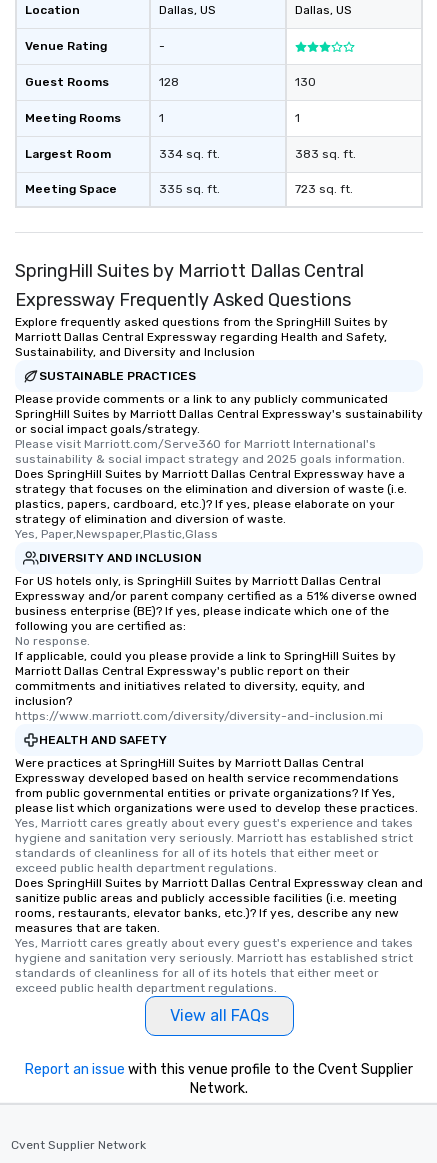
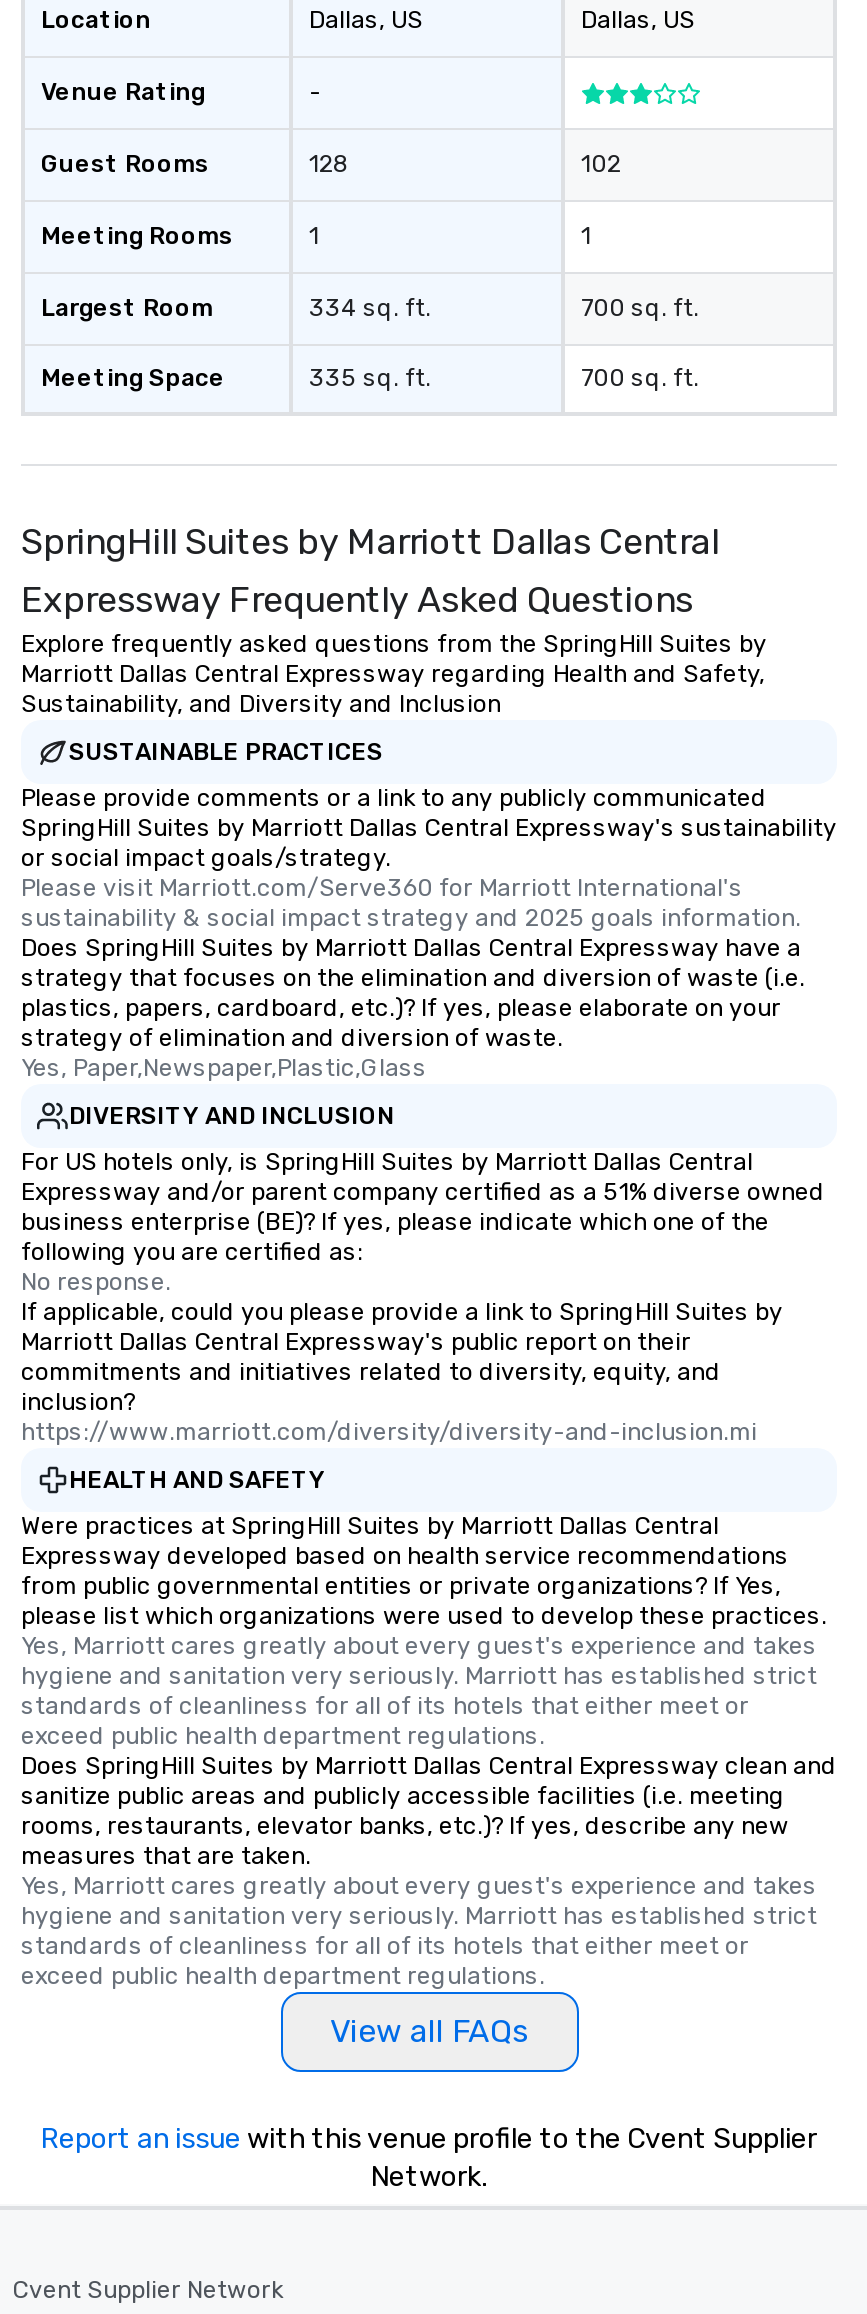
[295,75,316,89] 130 -> [581,150,621,178] 102
[295,147,356,161] 383 sq. ft. -> [581,294,699,322] 700 sq. ft.
[295,182,353,196] 723 sq. ft. -> [581,364,699,392] 700 sq. ft.

